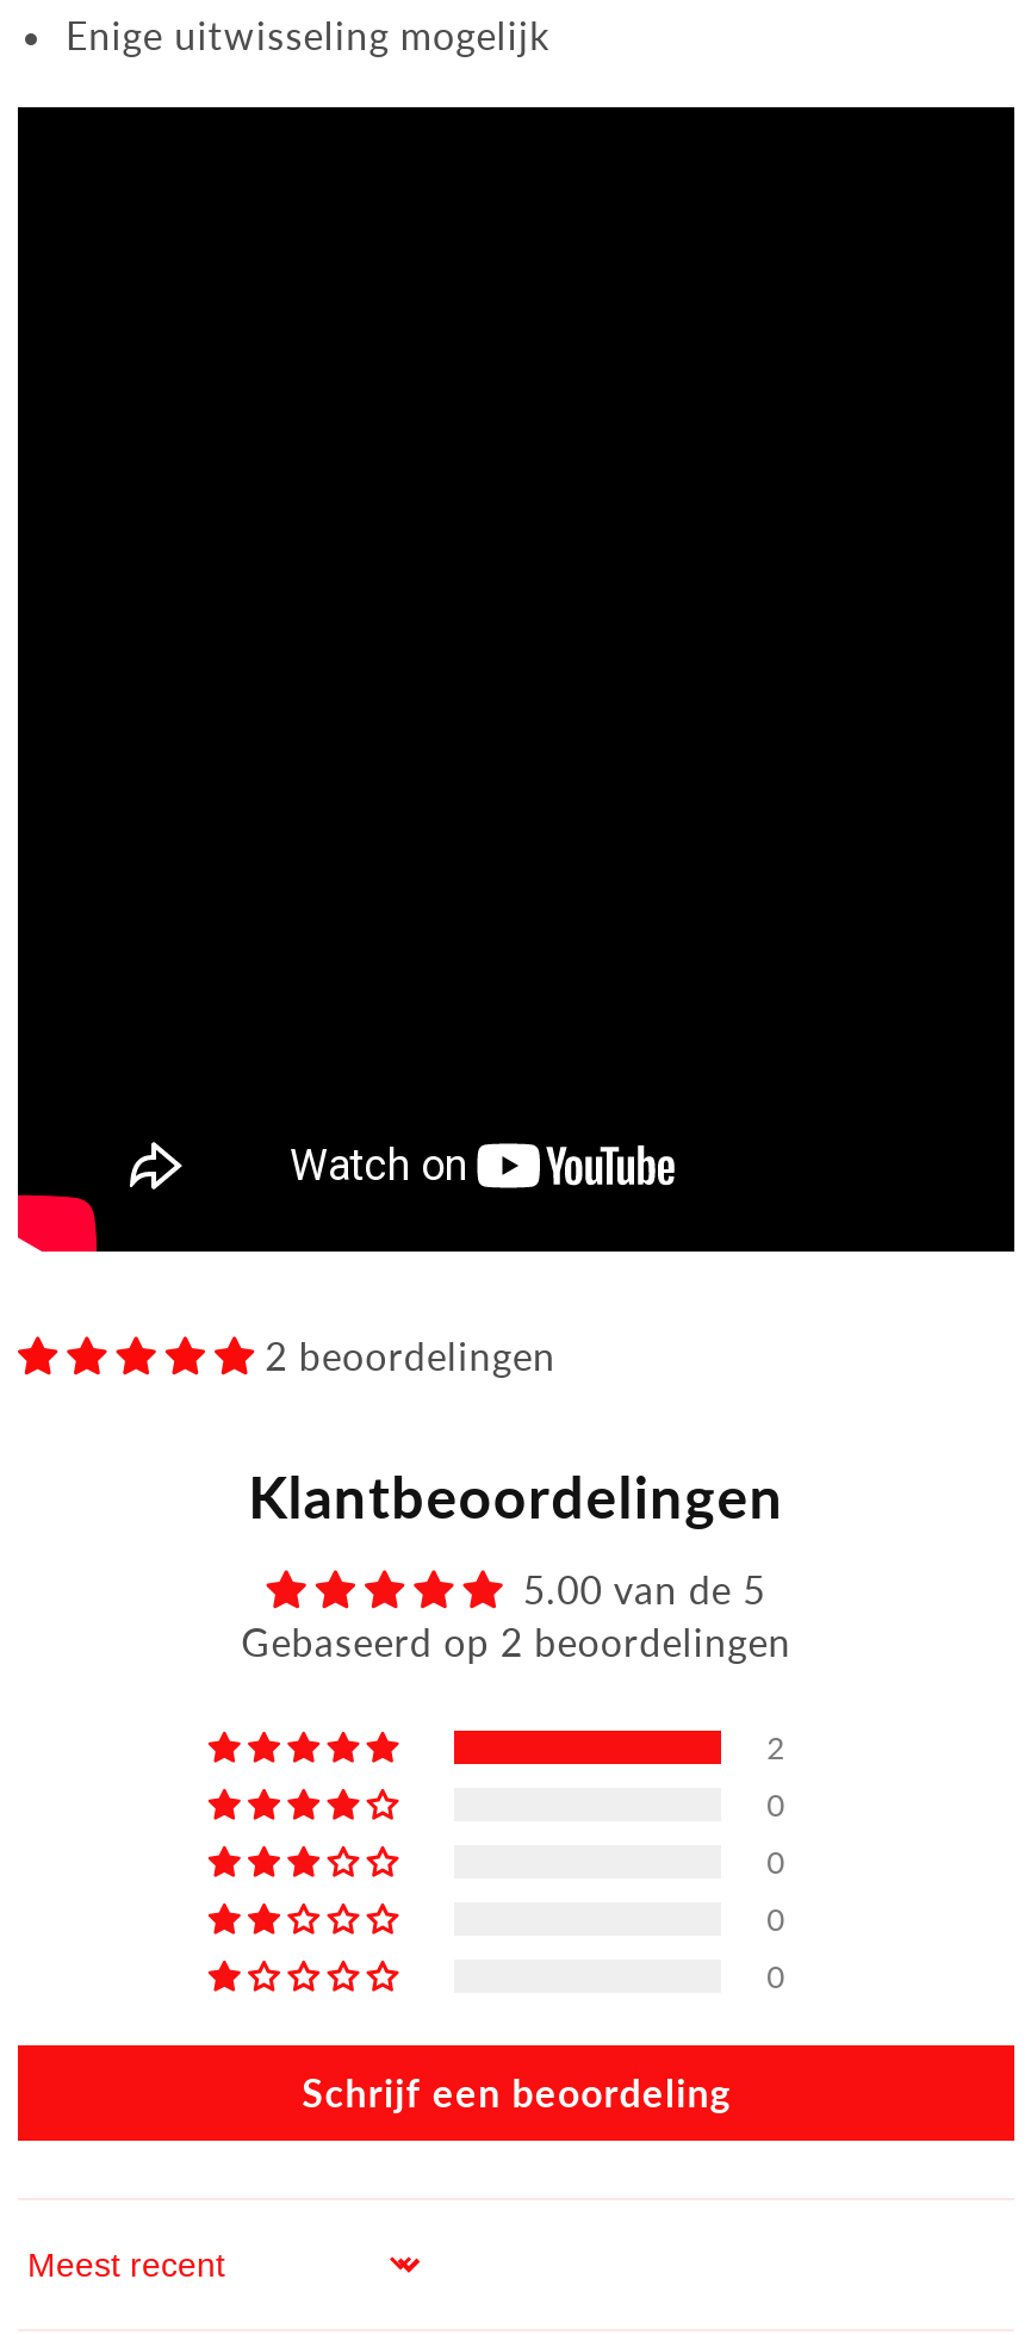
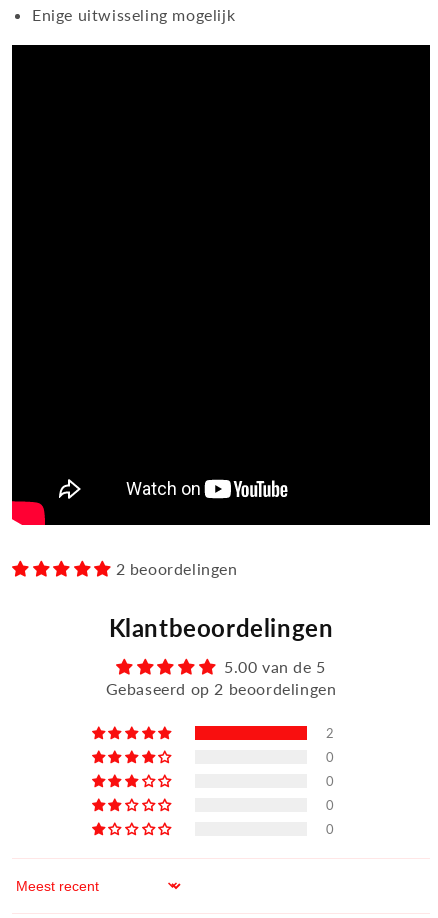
[302,2068,730,2113] Schrijf een beoordeling -> none

